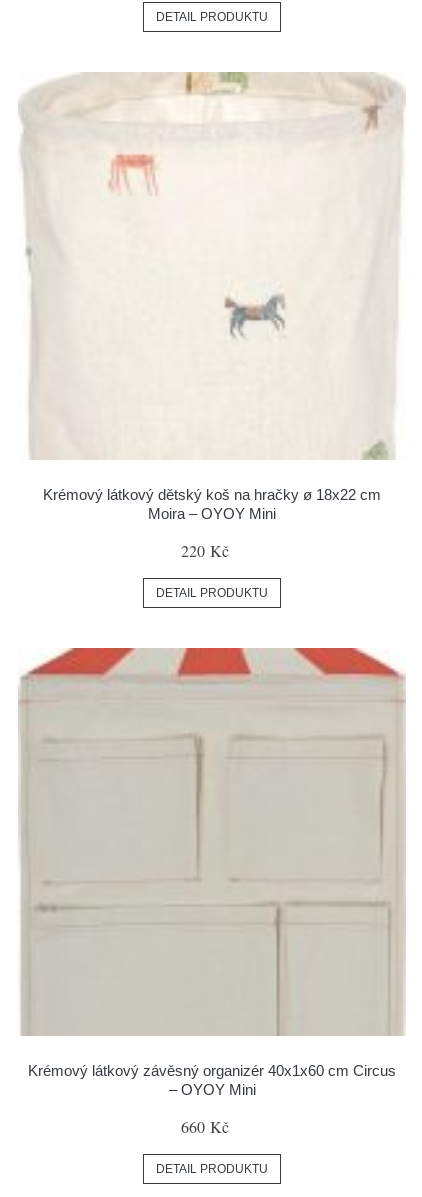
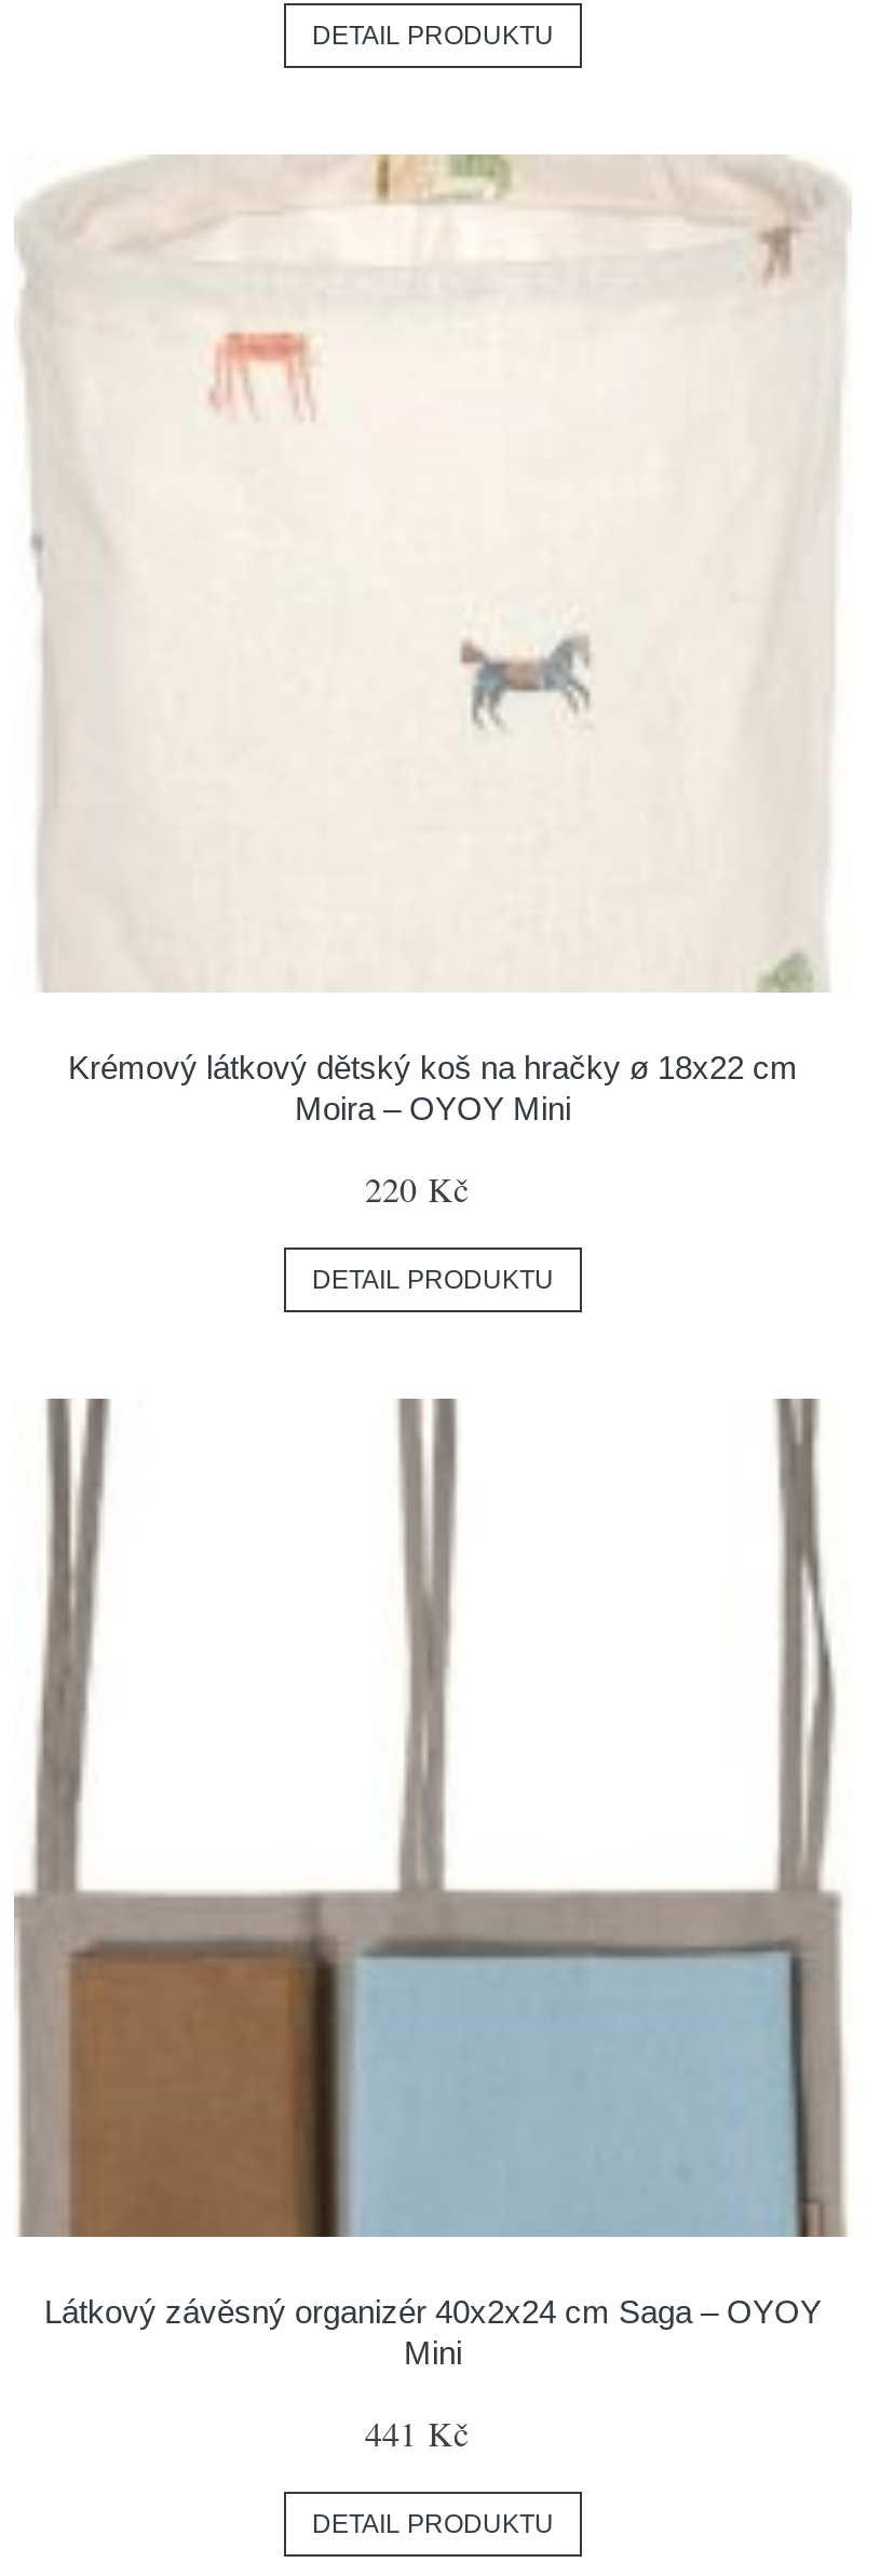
[17,647,407,1098] [image] | Krémový látkový závěsný organizér 40x1x60 cm Circus | – OYOY Mini -> [12,1397,850,2371] [image] | Látkový závěsný organizér 40x2x24 cm Saga – OYOY | Mini
[180,1116,228,1137] 660 Kč -> [365,2410,469,2455] 441 Kč

